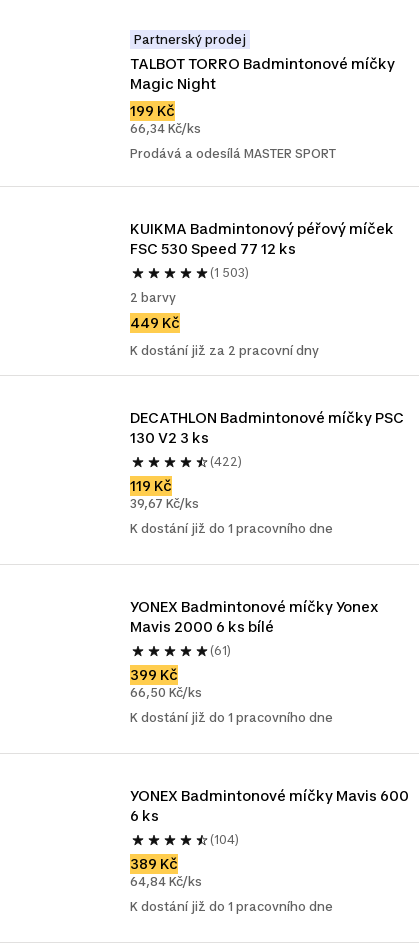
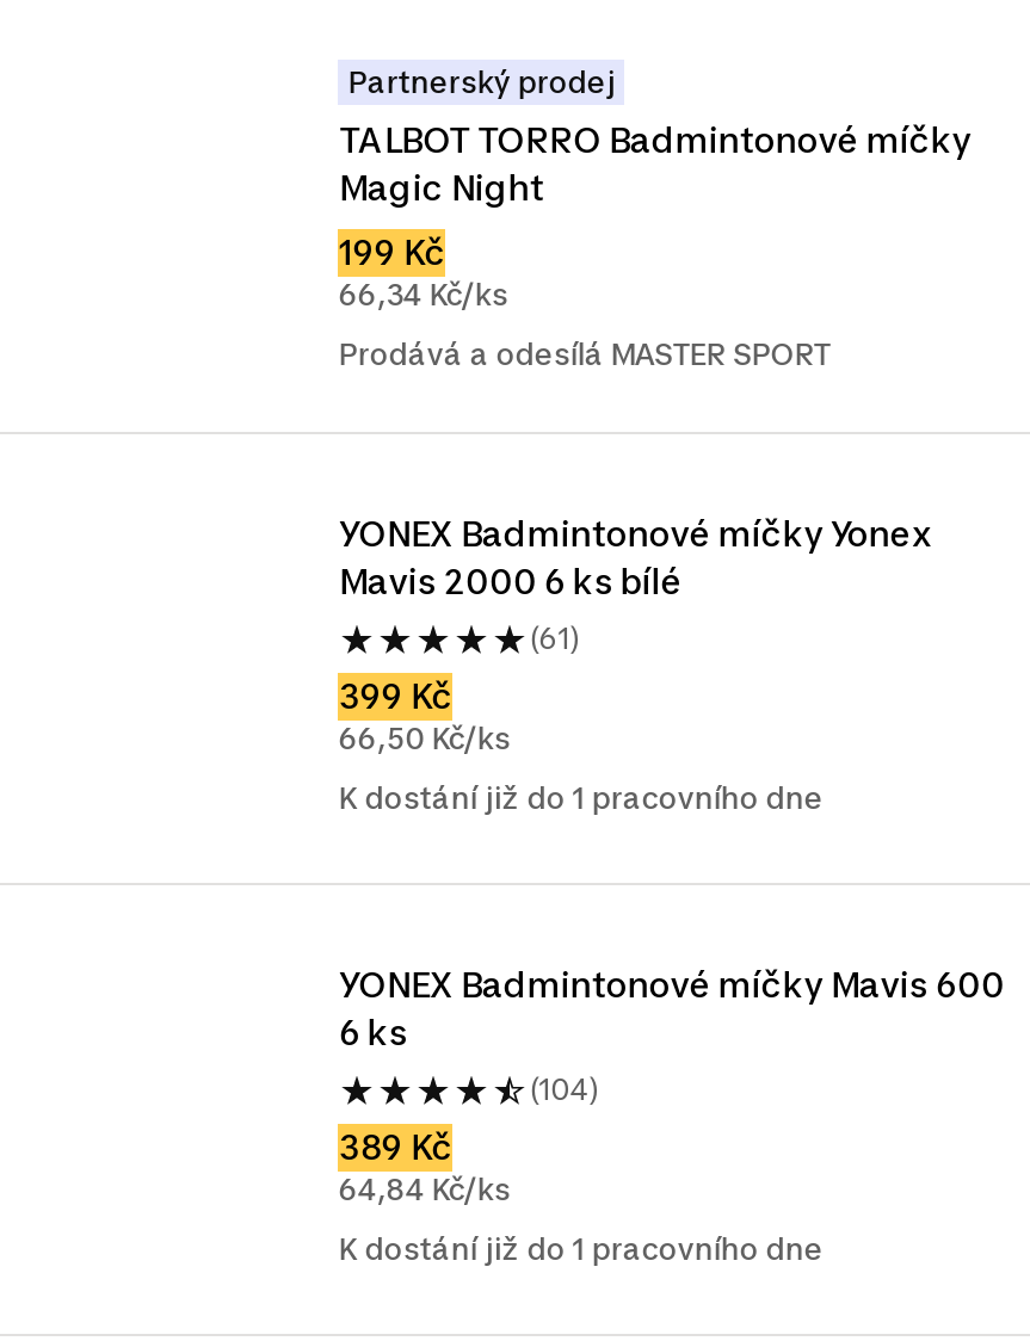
[130,220,394,358] KUIKMA Badmintonový péřový míček | FSC 530 Speed 77 12 ks | (1 503) | 2 barvy | 449 Kč | K dostání již za 2 pracovní dny -> none
[130,409,404,536] DECATHLON Badmintonové míčky PSC | 130 V2 3 ks | (422) | 119 Kč | 39,67 Kč/ks | K dostání již do 1 pracovního dne -> none

